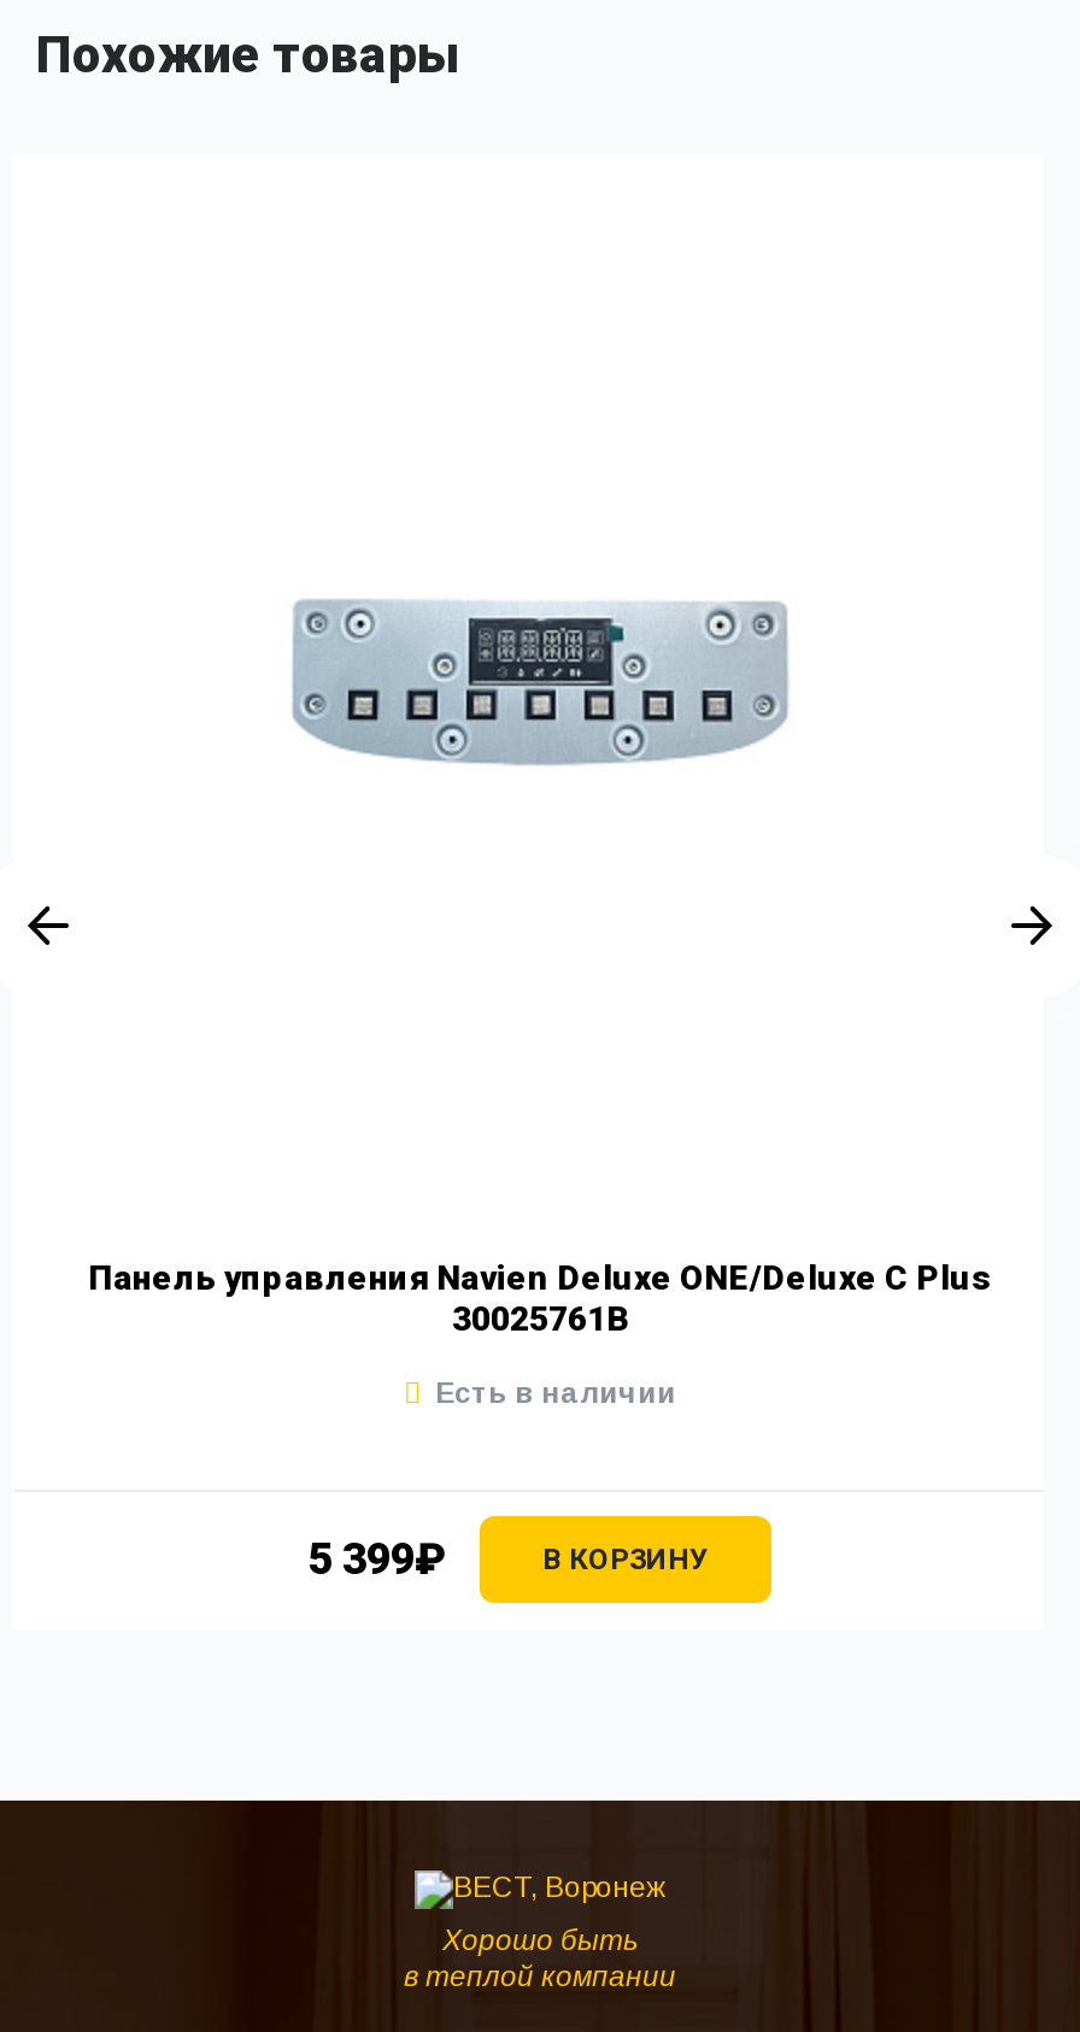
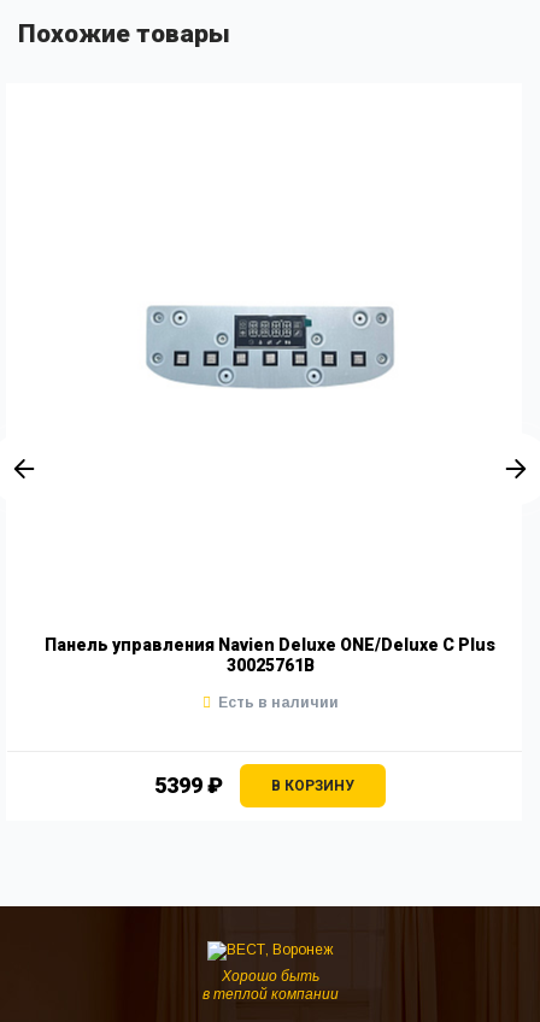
[309,1533,446,1584] 5 399₽ -> [154,773,223,798] 5399 ₽

